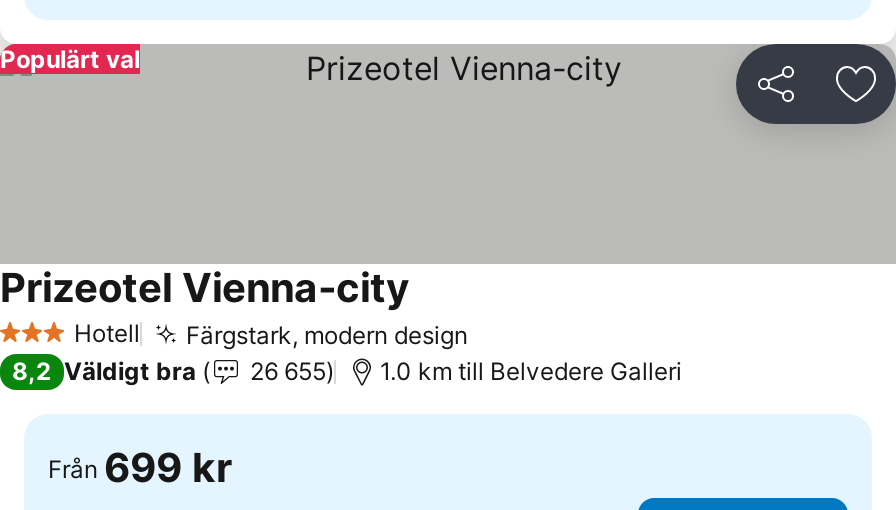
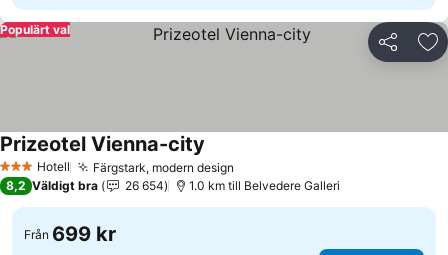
[250,356,326,386] 26 655 -> [125,178,164,193] 26 654

